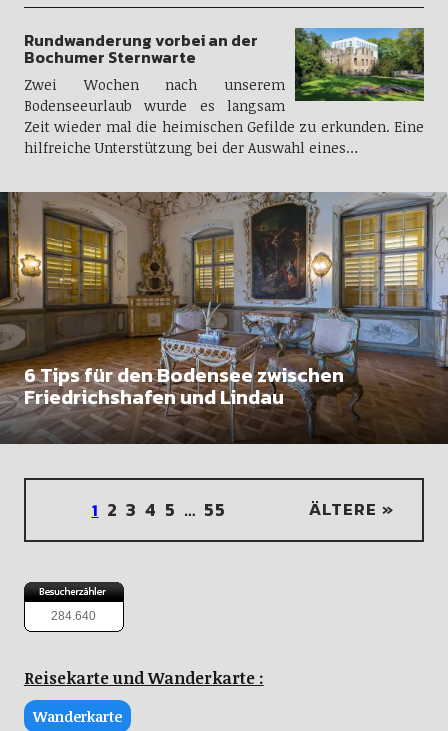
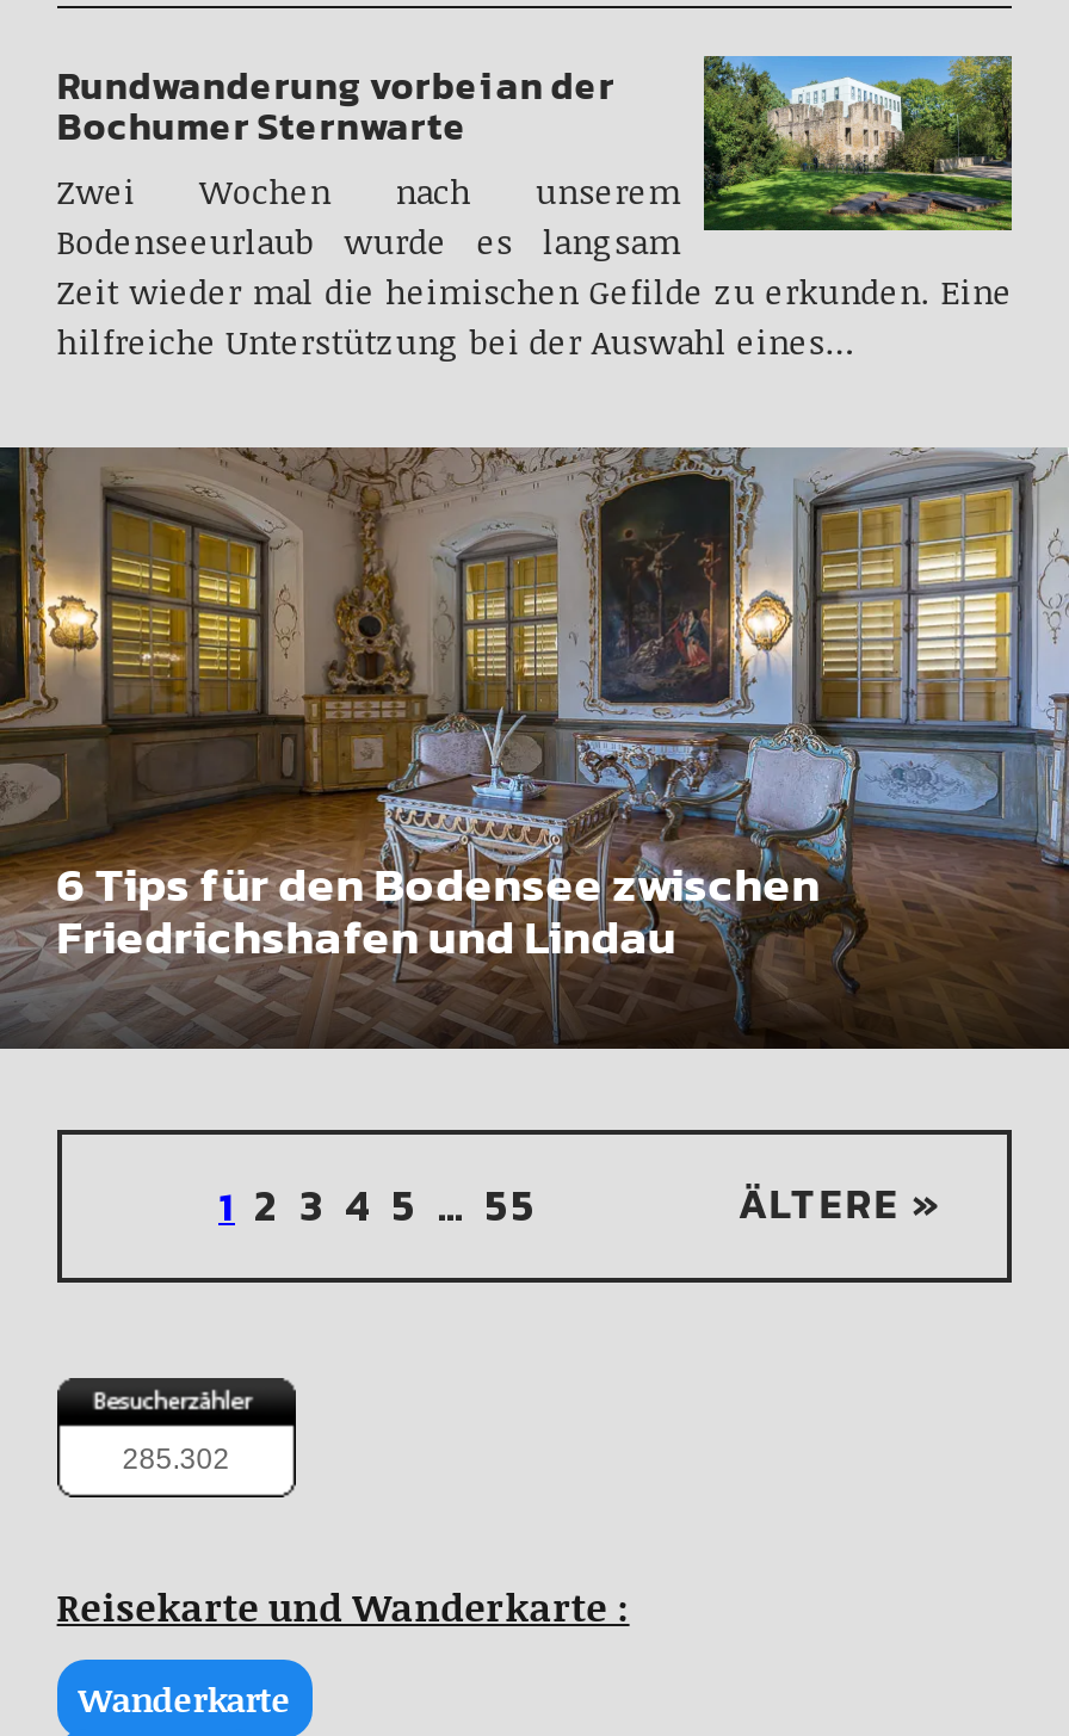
[51,608,96,622] 284.640 -> [122,1443,230,1477] 285.302

